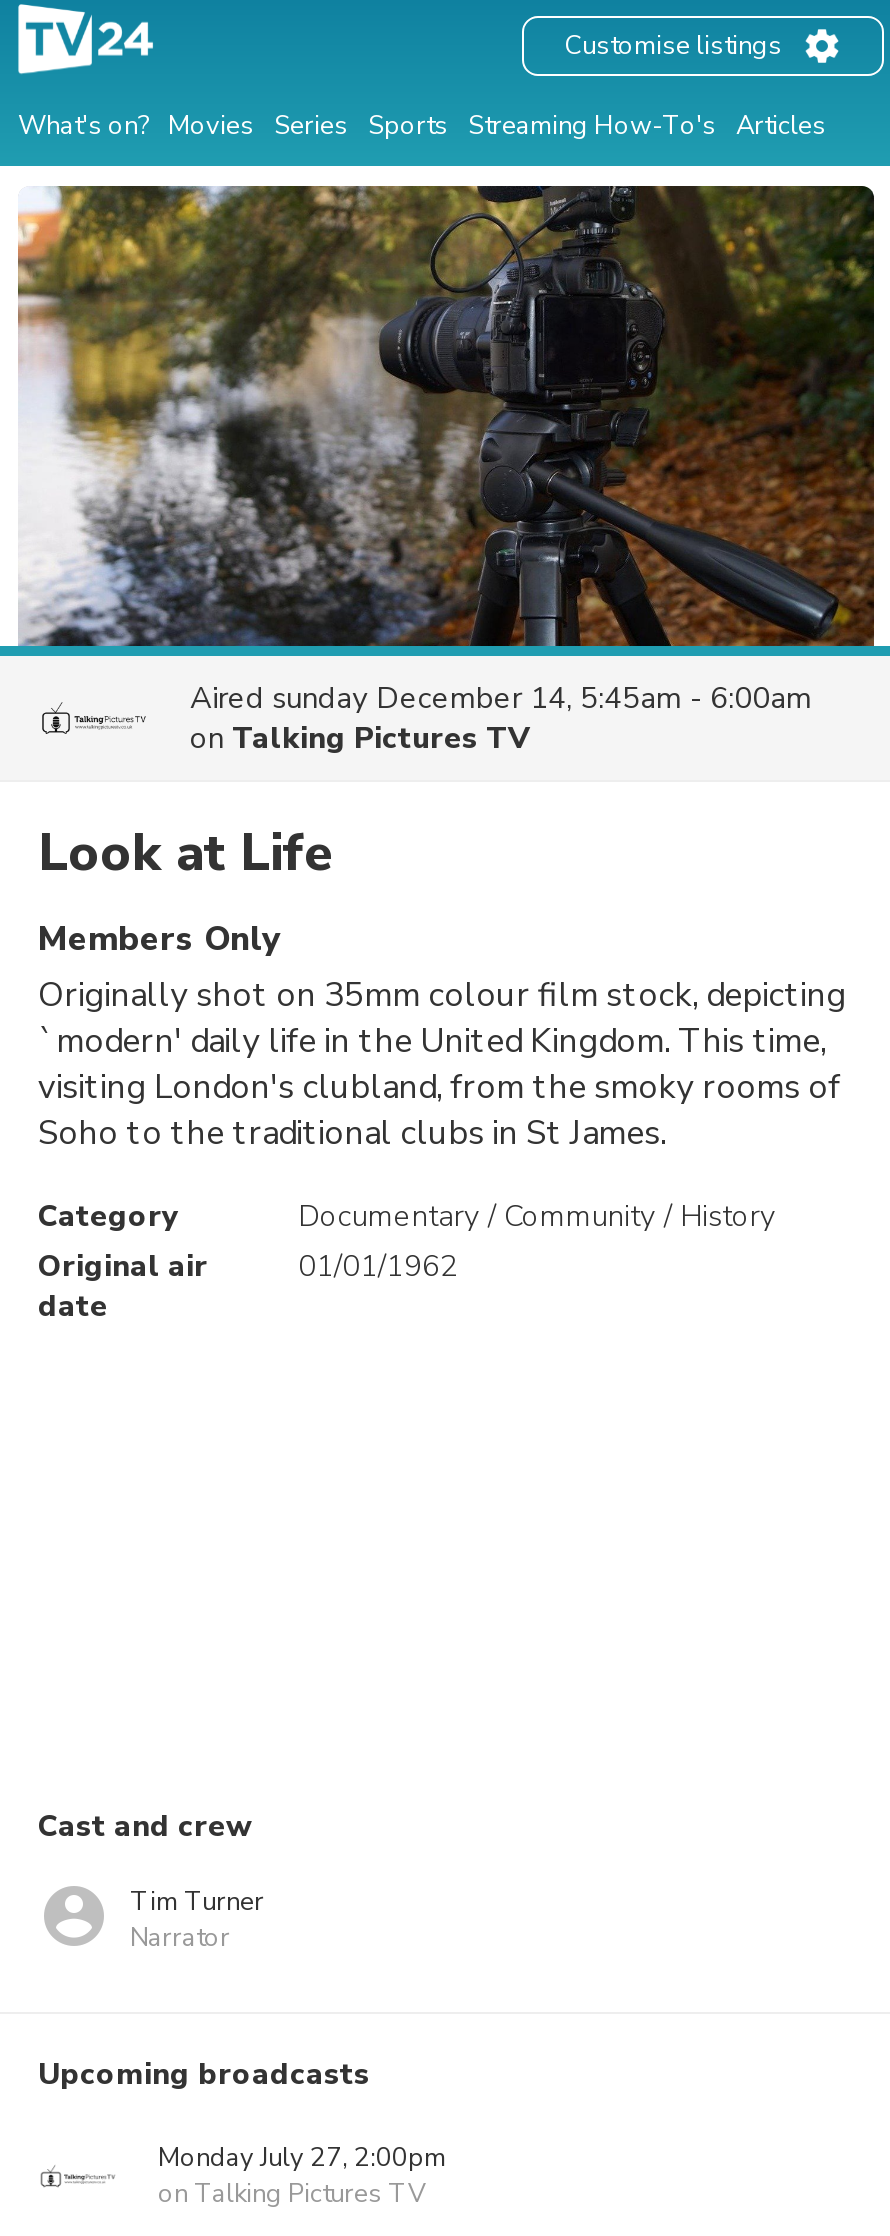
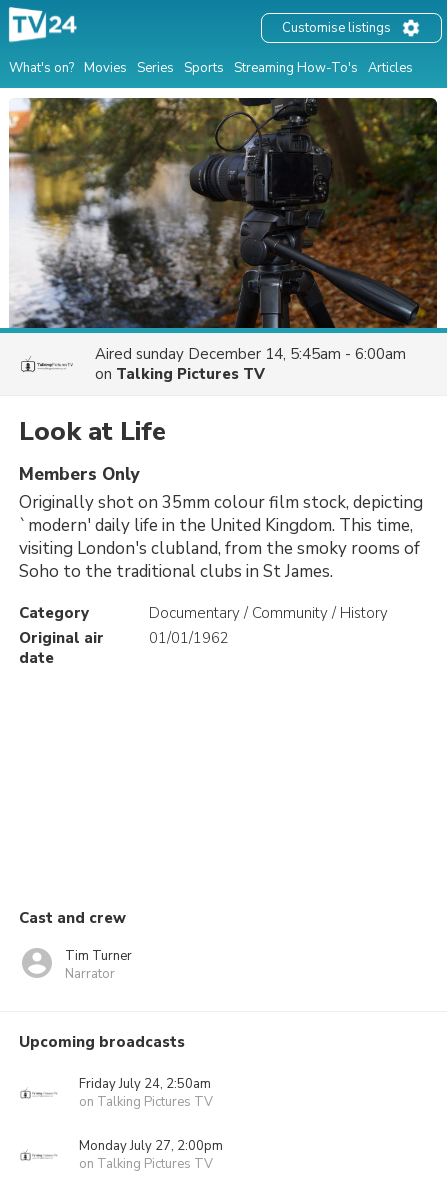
none -> [79,1075,213,1111] Friday July 24, 2:50am | on Talking Pictures TV

